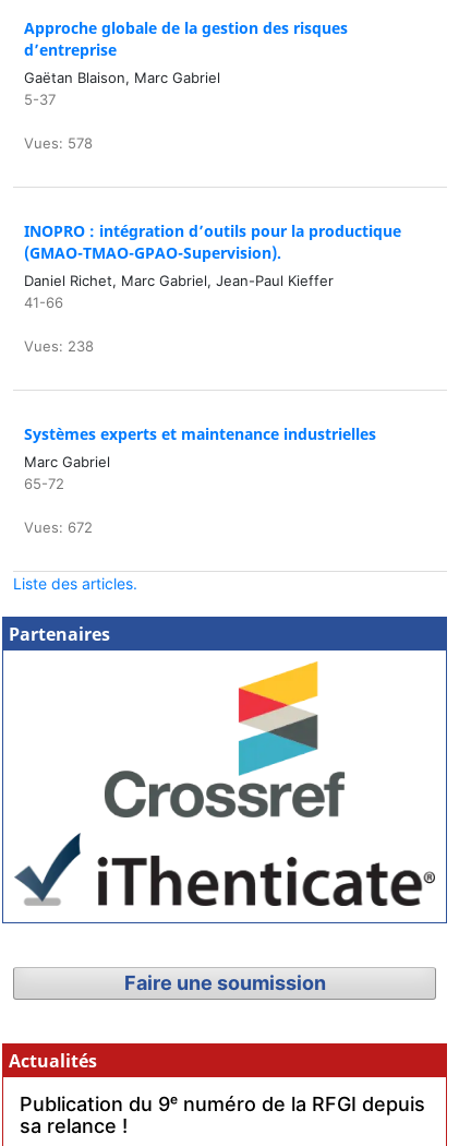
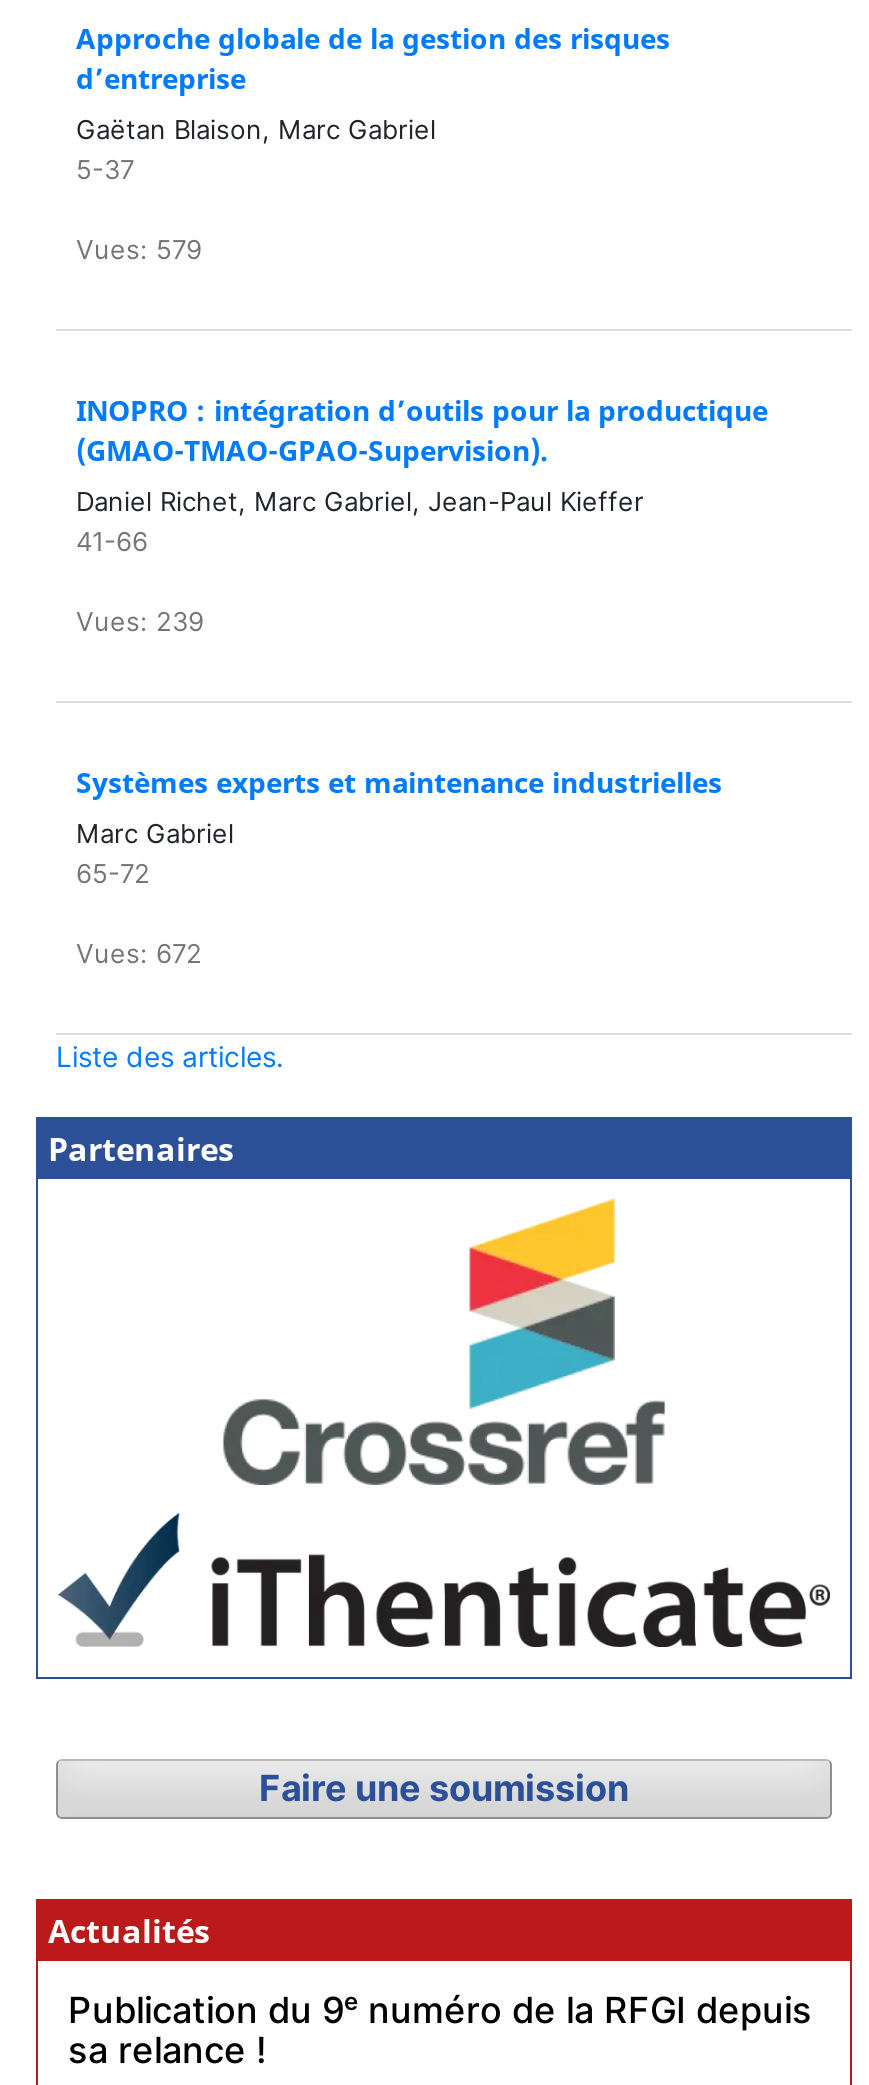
[24,134,93,151] Vues: 578 -> [76,233,202,265] Vues: 579
[24,337,94,354] Vues: 238 -> [76,605,204,637] Vues: 239

